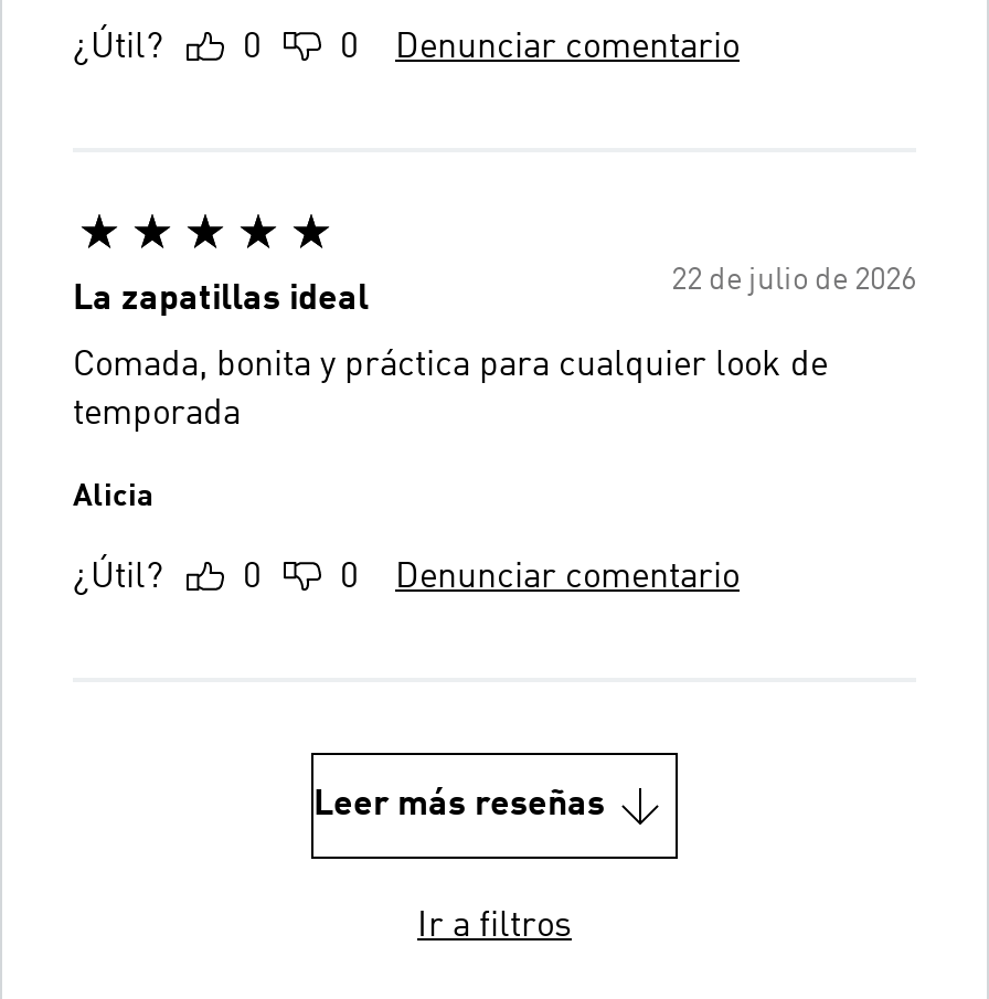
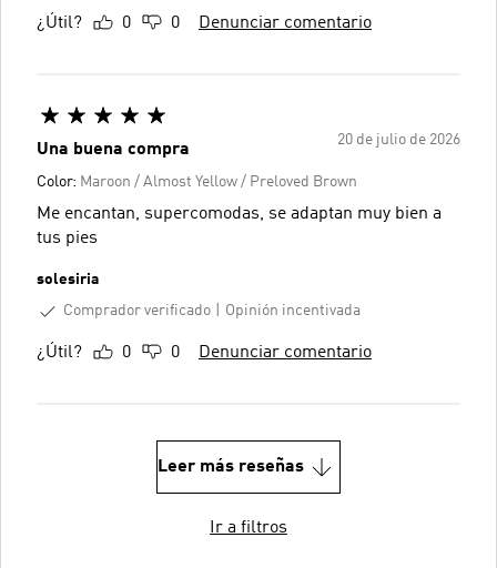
[73,265,916,512] 22 de julio de 2026 | La zapatillas ideal | Comada, bonita y práctica para cualquier look de | temporada | Alicia -> [37,132,460,319] 20 de julio de 2026 | Una buena compra | Color: Maroon / Almost Yellow / Preloved Brown | Me encantan, supercomodas, se adaptan muy bien a | tus pies | solesiria | Comprador verificado | Opinión incentivada

